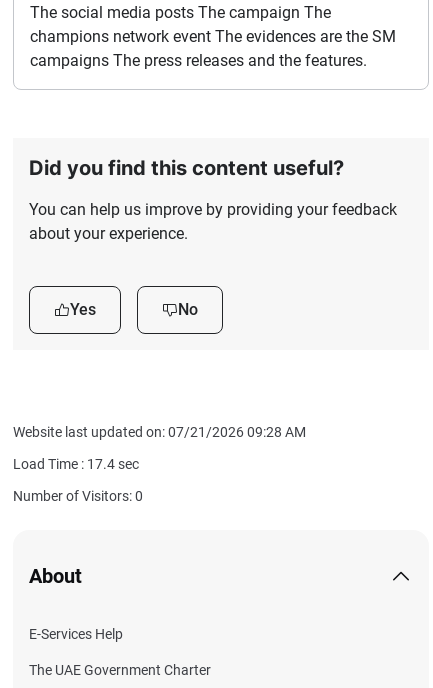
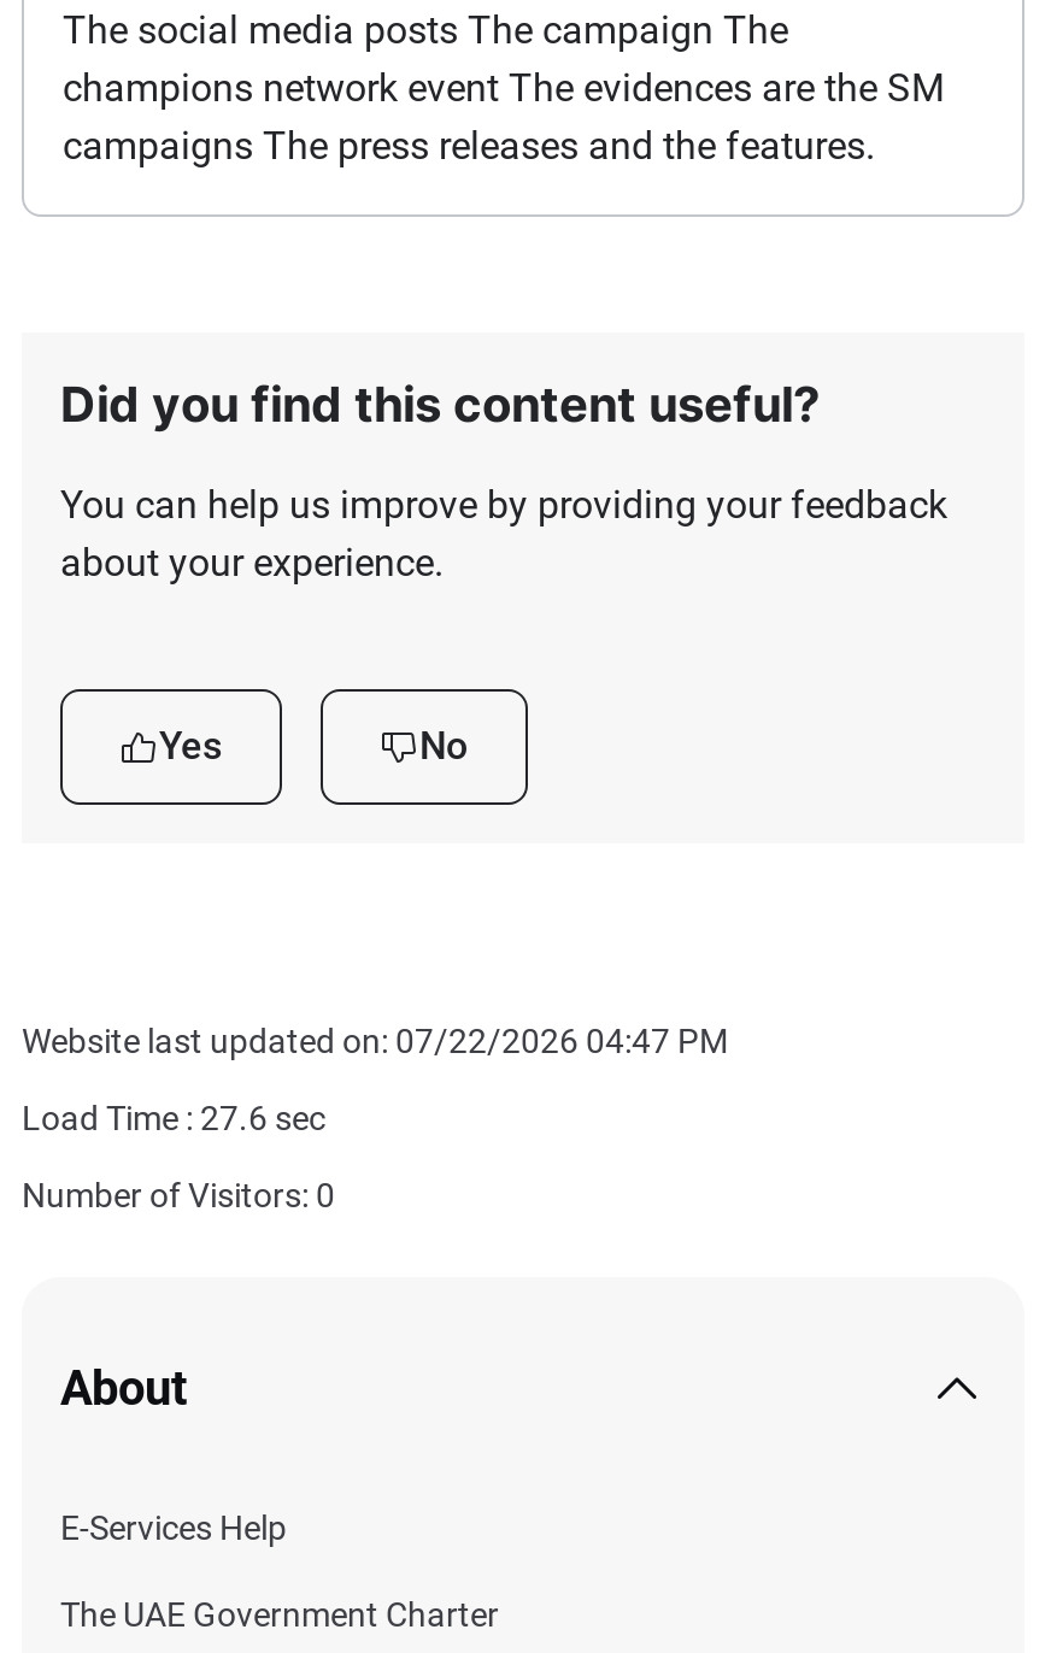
[13,424,306,440] Website last updated on: 07/21/2026 09:28 AM -> [22,1023,728,1061] Website last updated on: 07/22/2026 04:47 PM
[13,456,139,472] Load Time : 17.4 sec -> [22,1100,325,1138] Load Time : 27.6 sec

